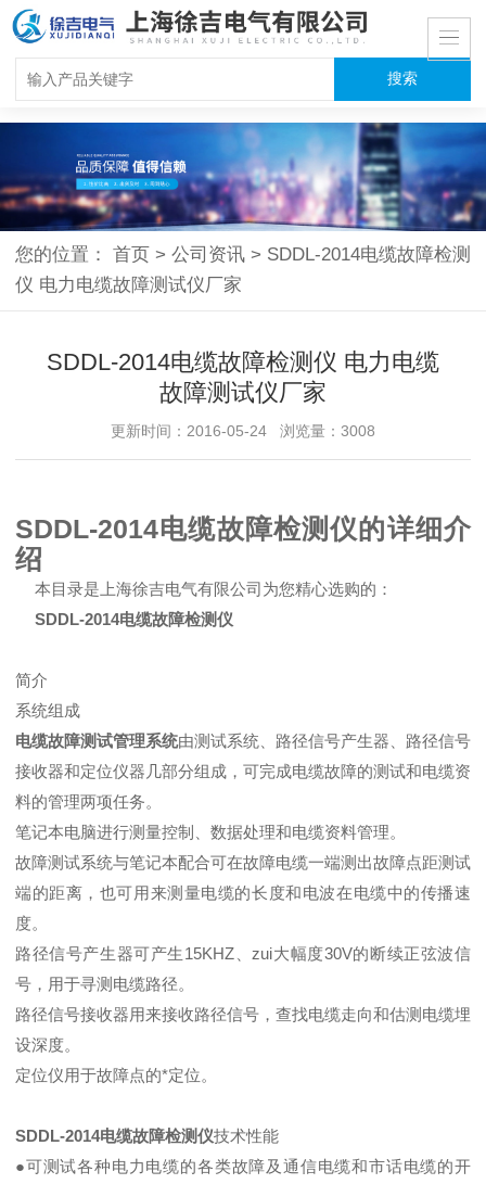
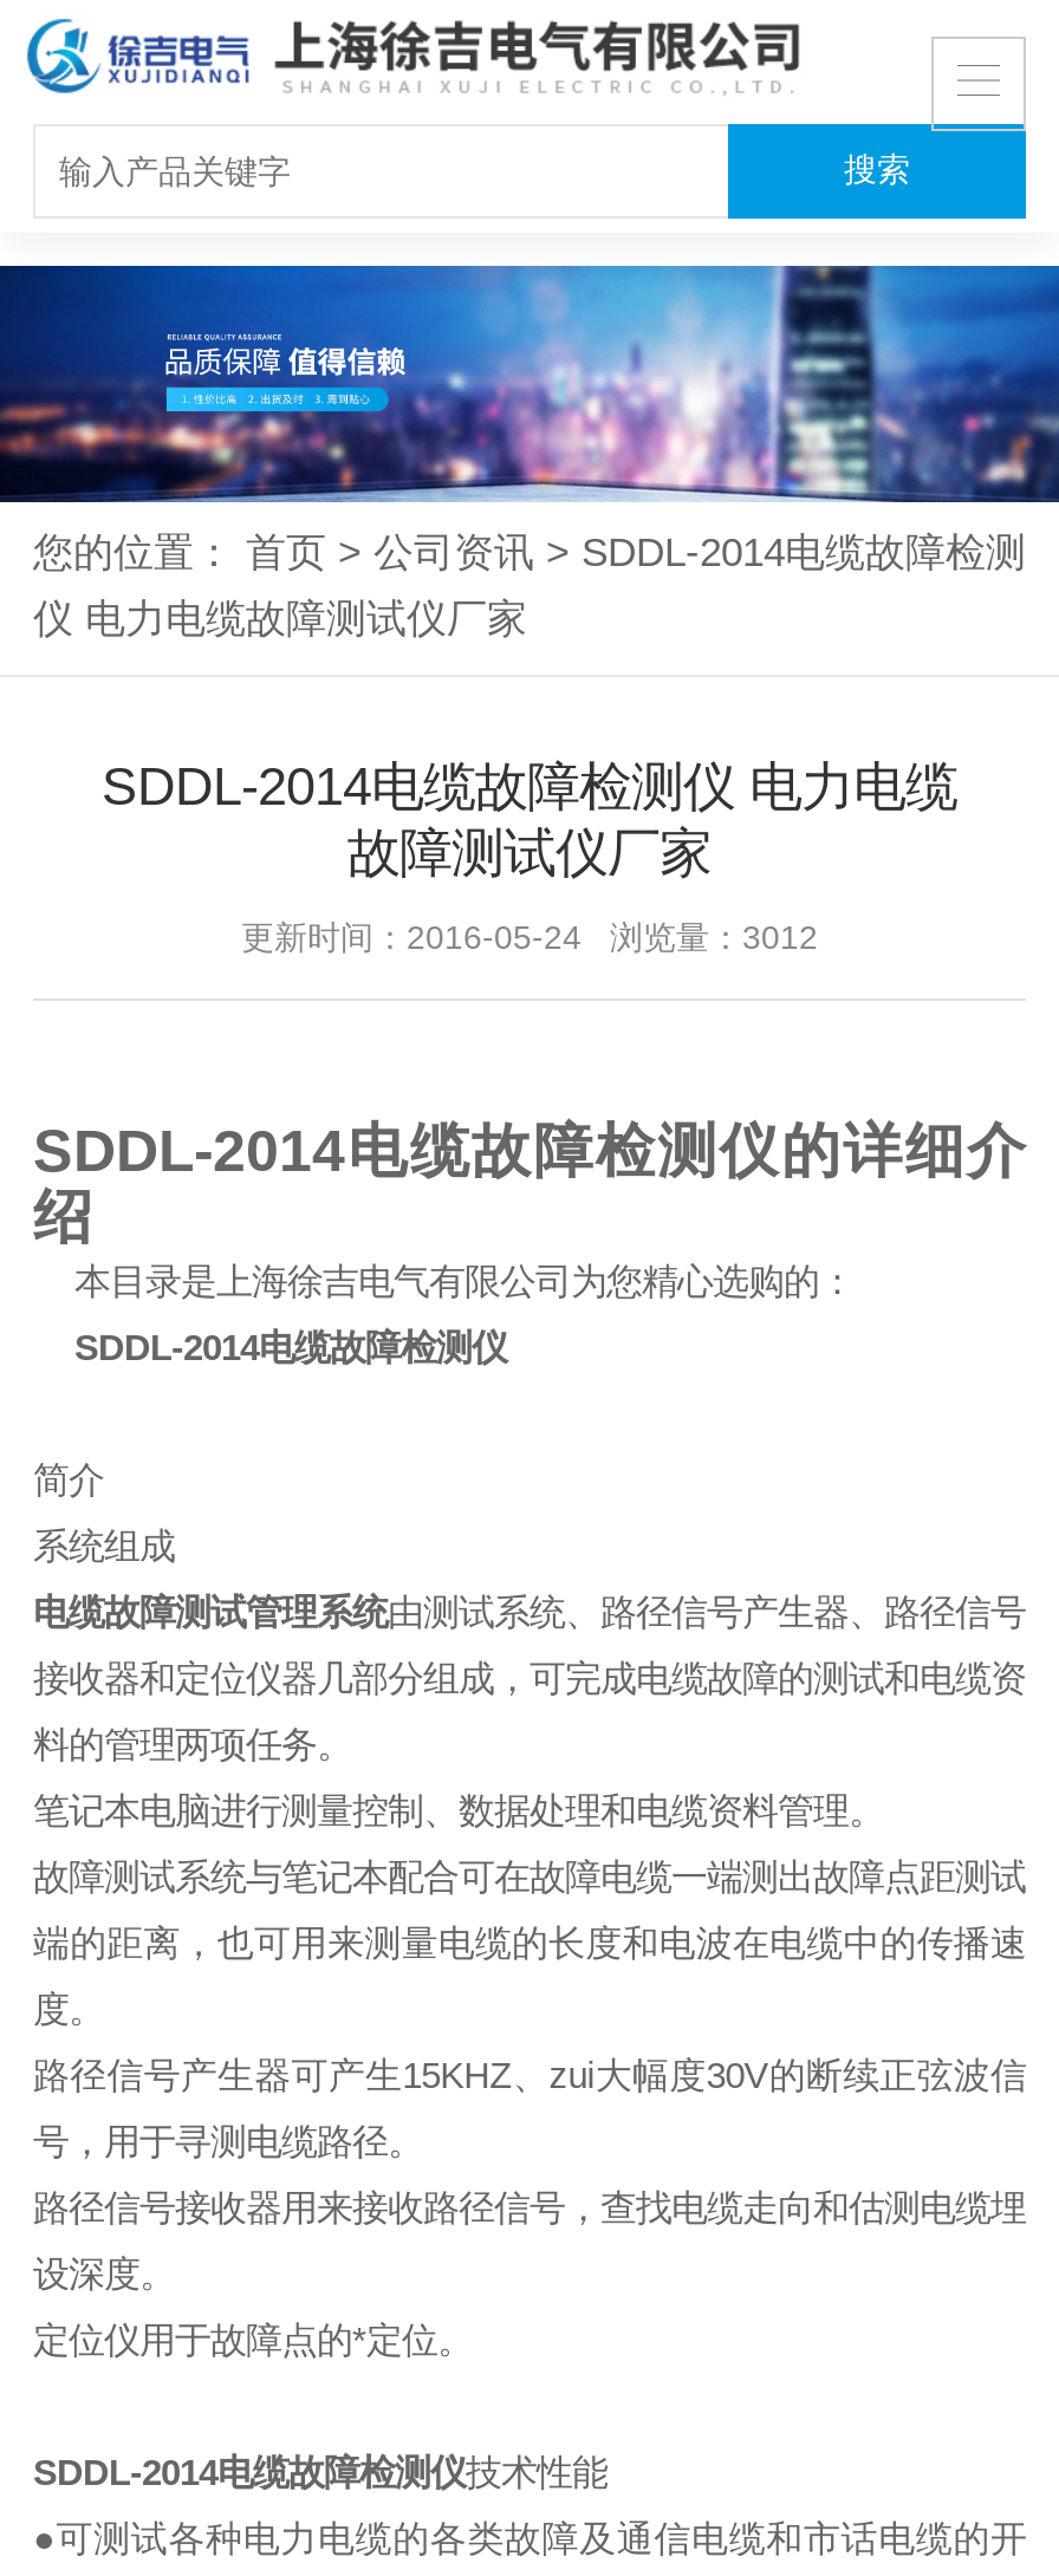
[111,422,375,440] 更新时间：2016-05-24 浏览量：3008 -> [241,919,818,957] 更新时间：2016-05-24 浏览量：3012

